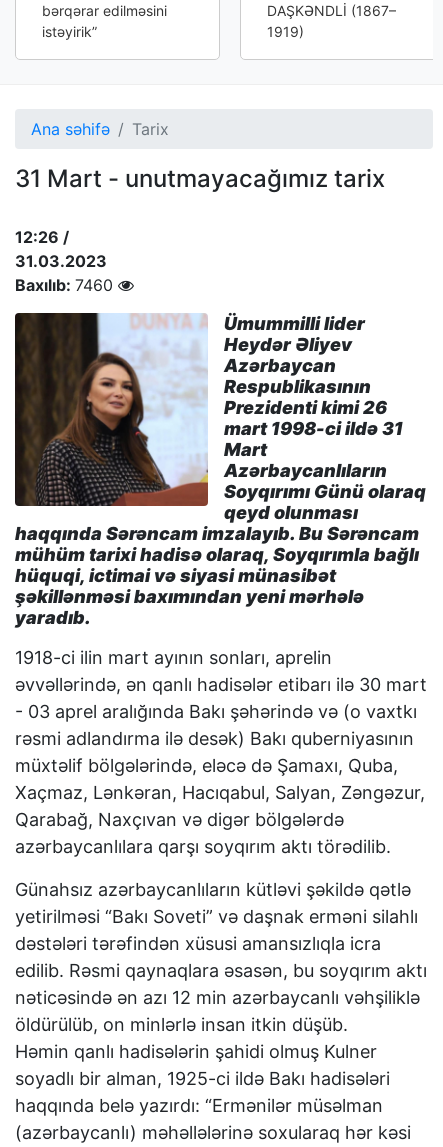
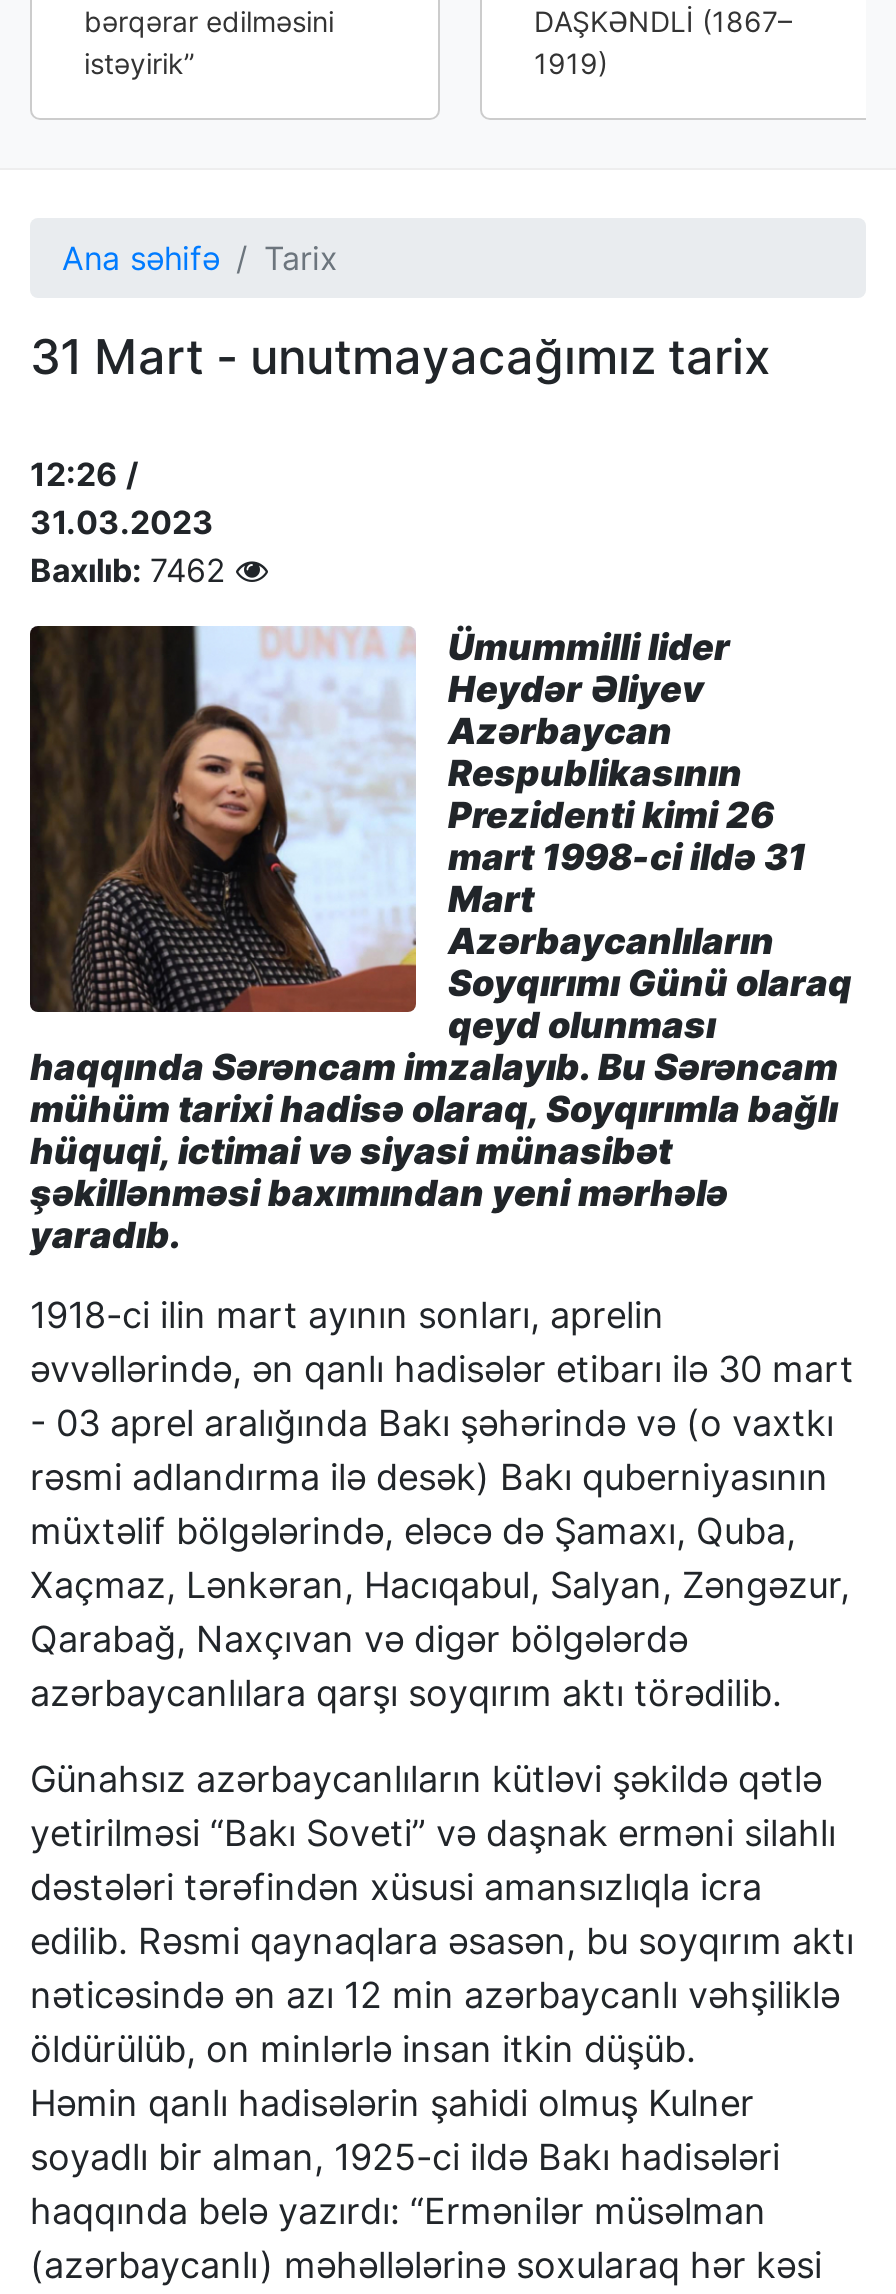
[15,275,118,295] Baxılıb: 7460 -> [30,550,236,590] Baxılıb: 7462

